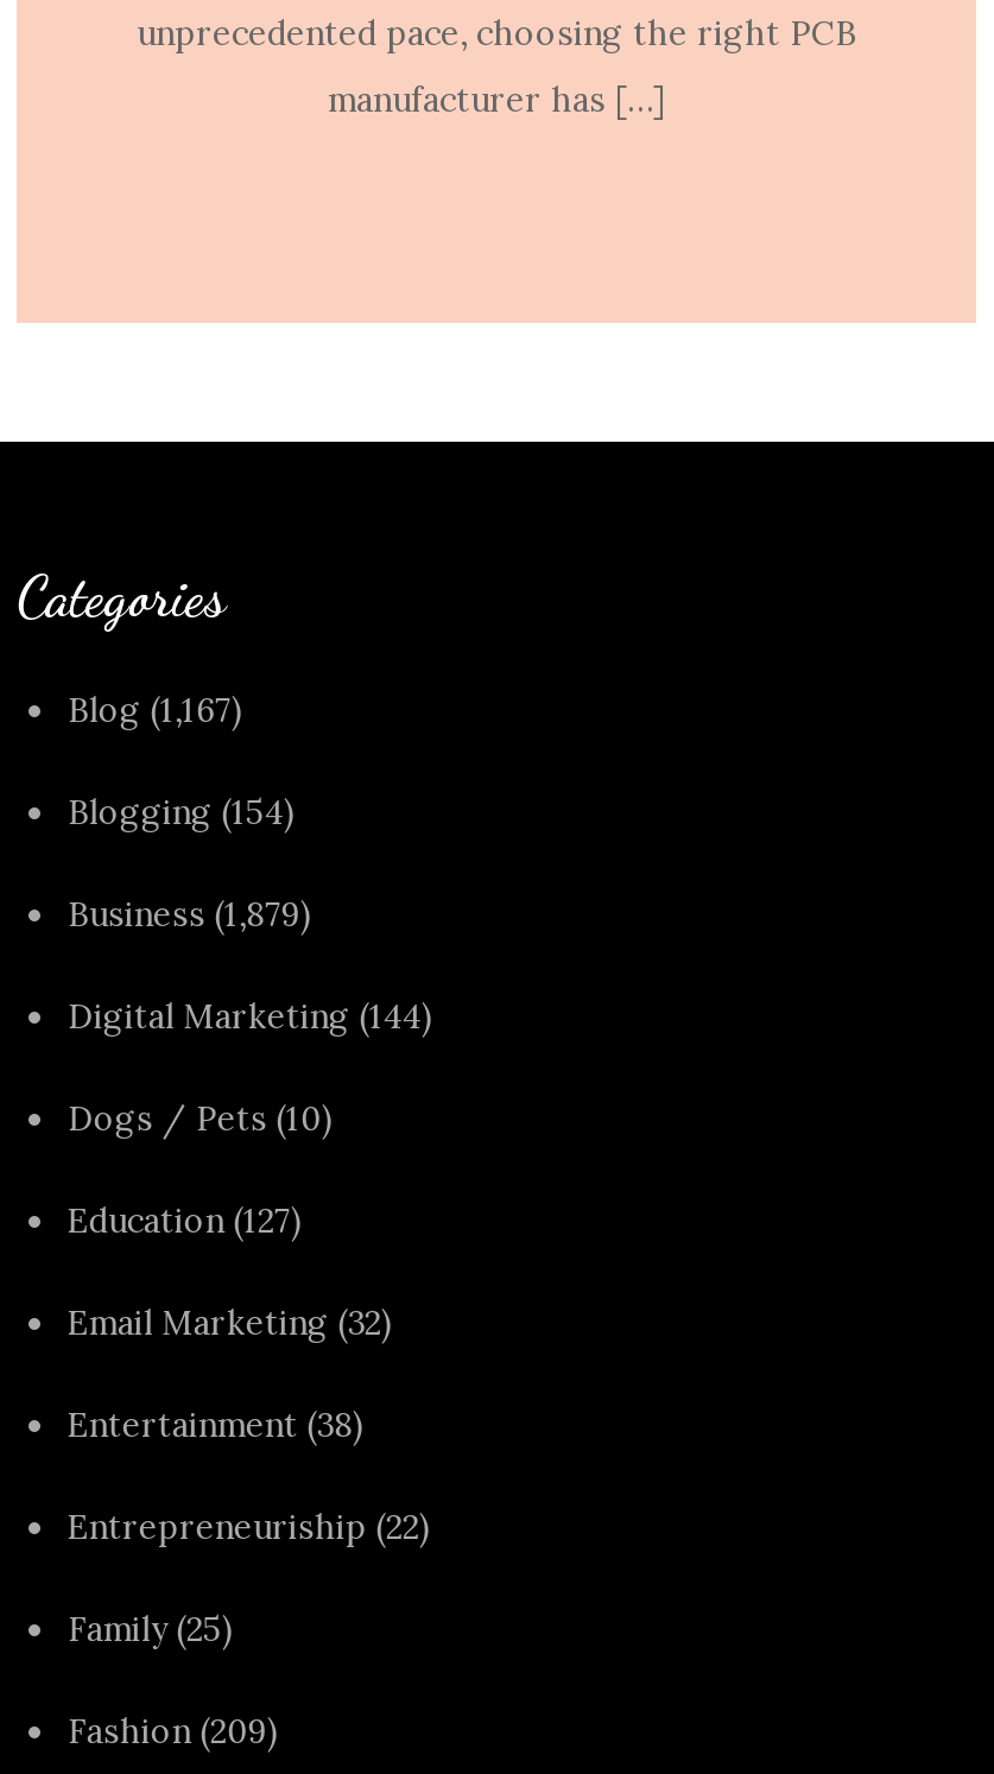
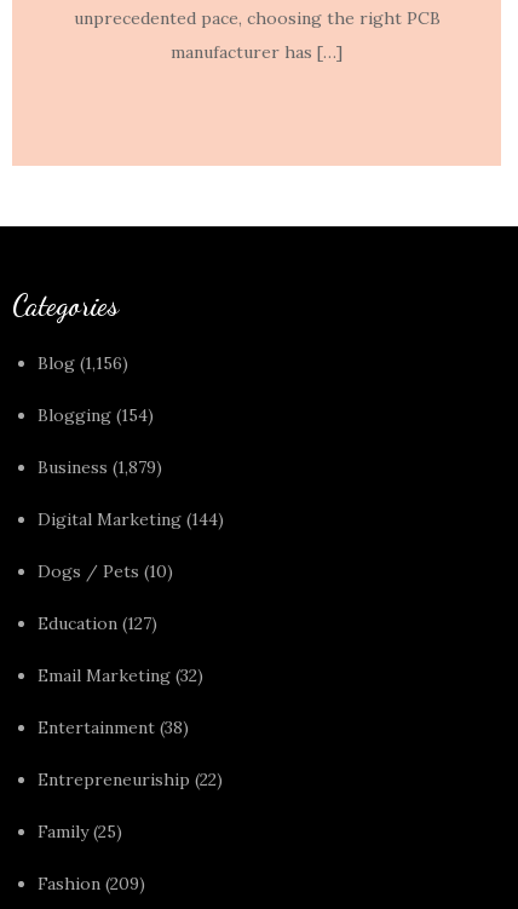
[67,689,243,732] Blog (1,167) -> [38,352,129,374] Blog (1,156)

